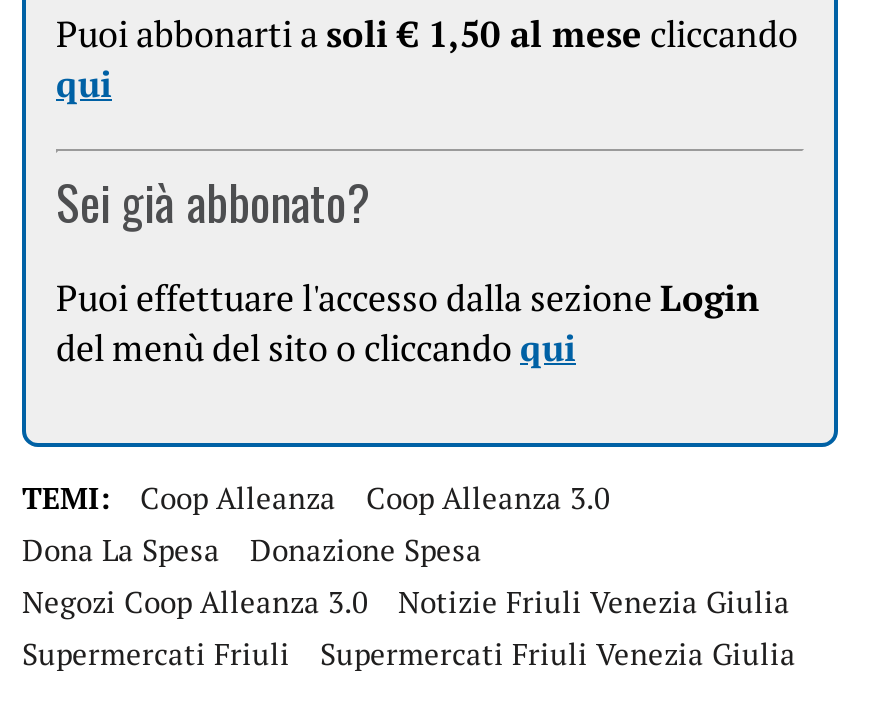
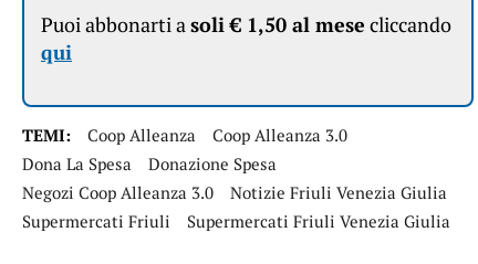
[56,166,760,372] Sei già abbonato? | Puoi effettuare l'accesso dalla sezione Login | del menù del sito o cliccando qui -> none

